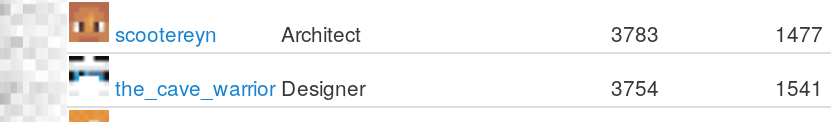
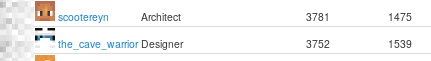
[611,19,659,49] 3783 -> [306,9,330,24] 3781
[775,19,823,49] 1477 -> [388,9,412,24] 1475
[611,73,659,103] 3754 -> [306,36,330,51] 3752
[775,73,823,103] 1541 -> [388,36,412,51] 1539

